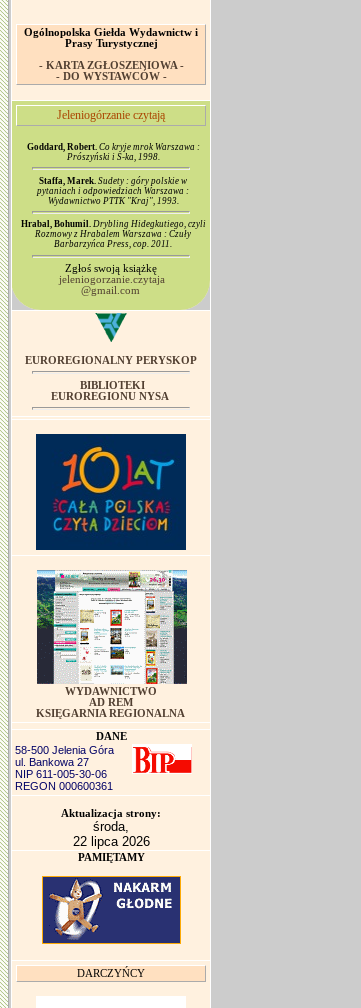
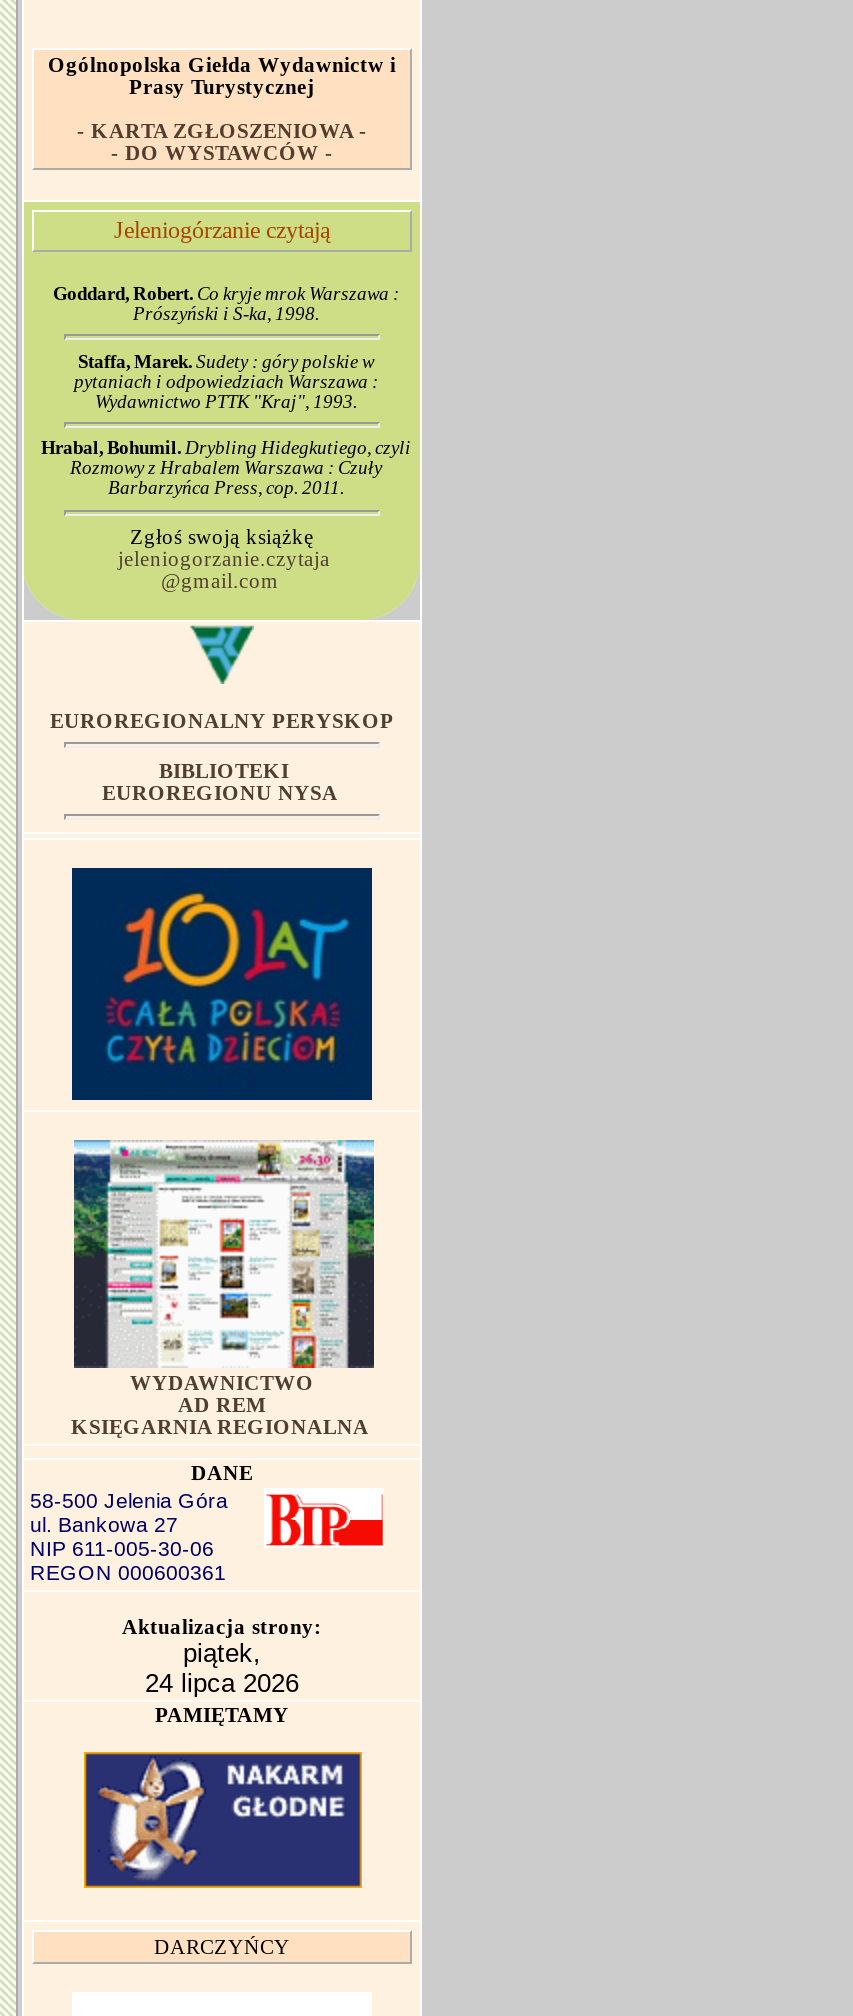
[72,819,149,849] środa, | 22 lipca 2026 -> [145,1638,299,1698] piątek, | 24 lipca 2026

